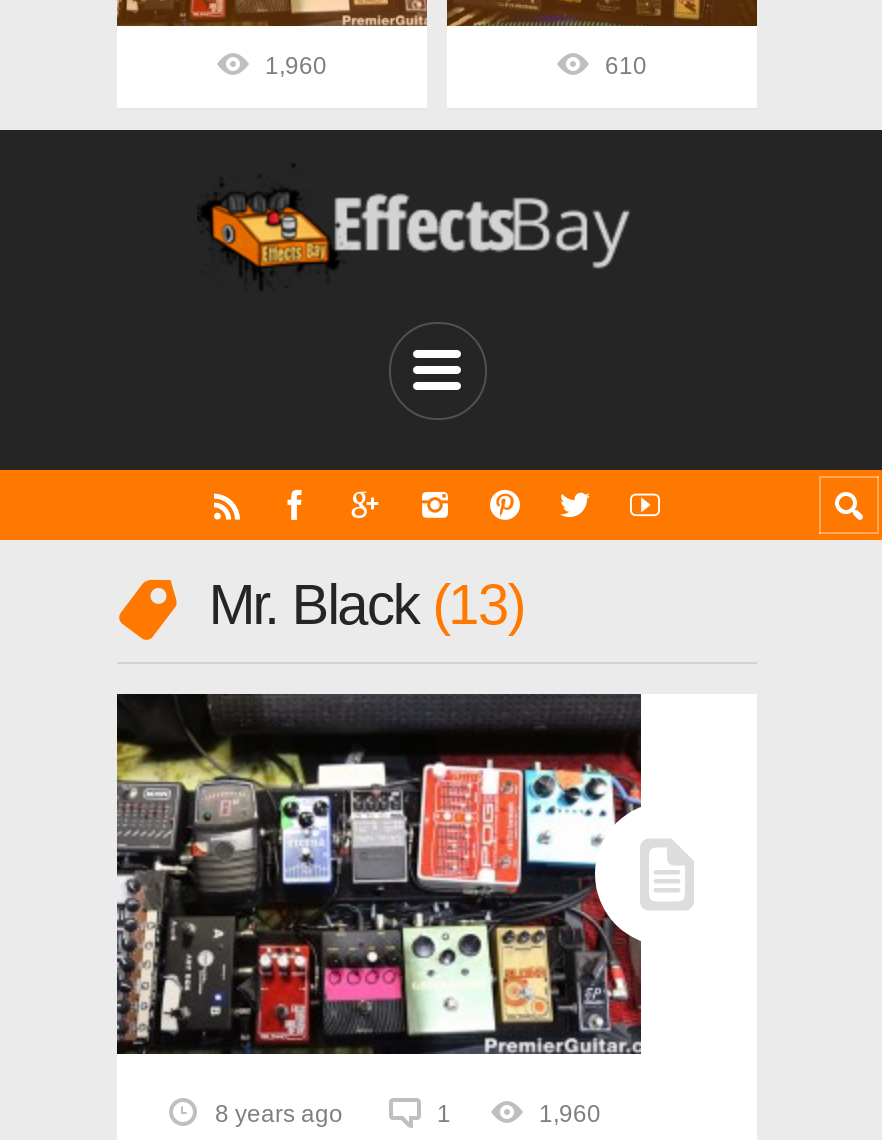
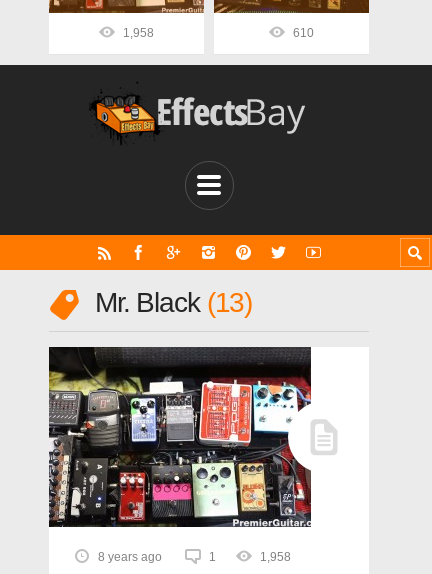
[265,52,327,80] 1,960 -> [123,26,154,40] 1,958
[539,1100,601,1128] 1,960 -> [260,550,291,564] 1,958

